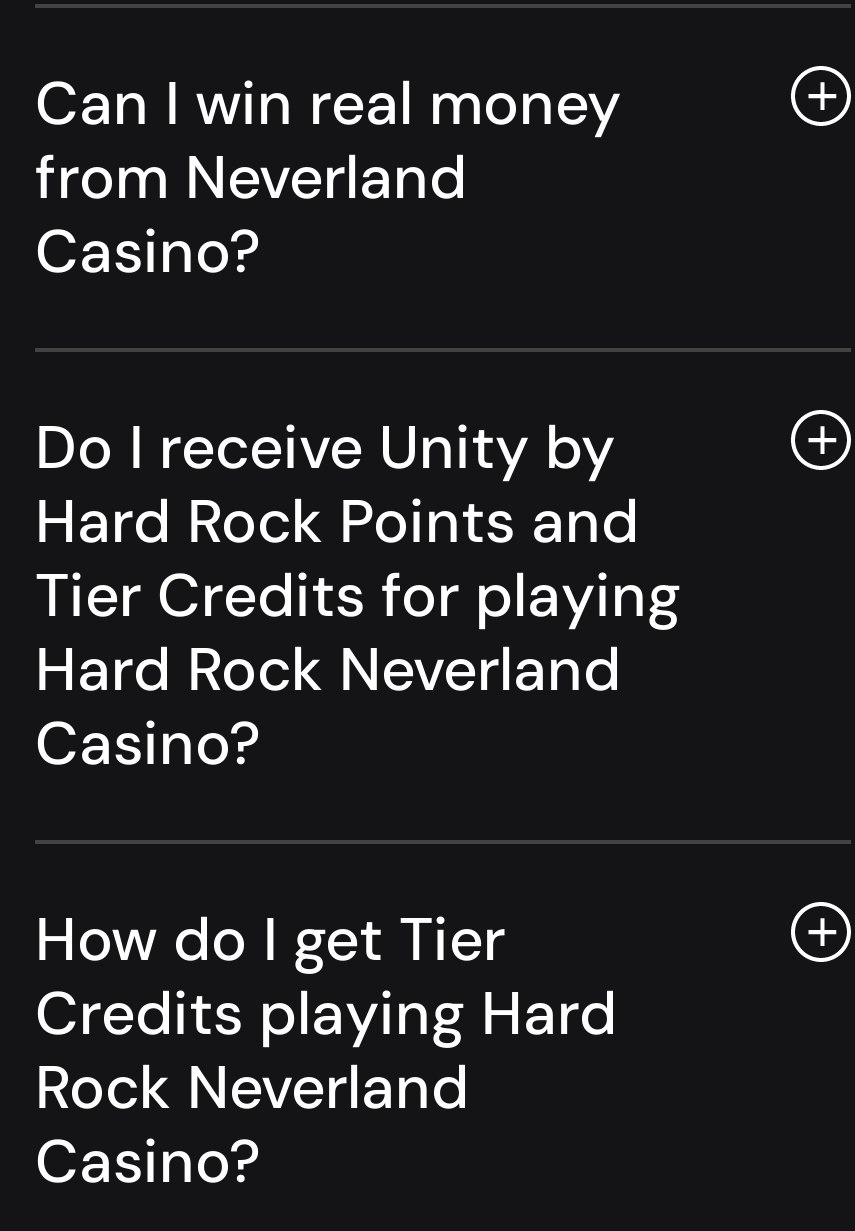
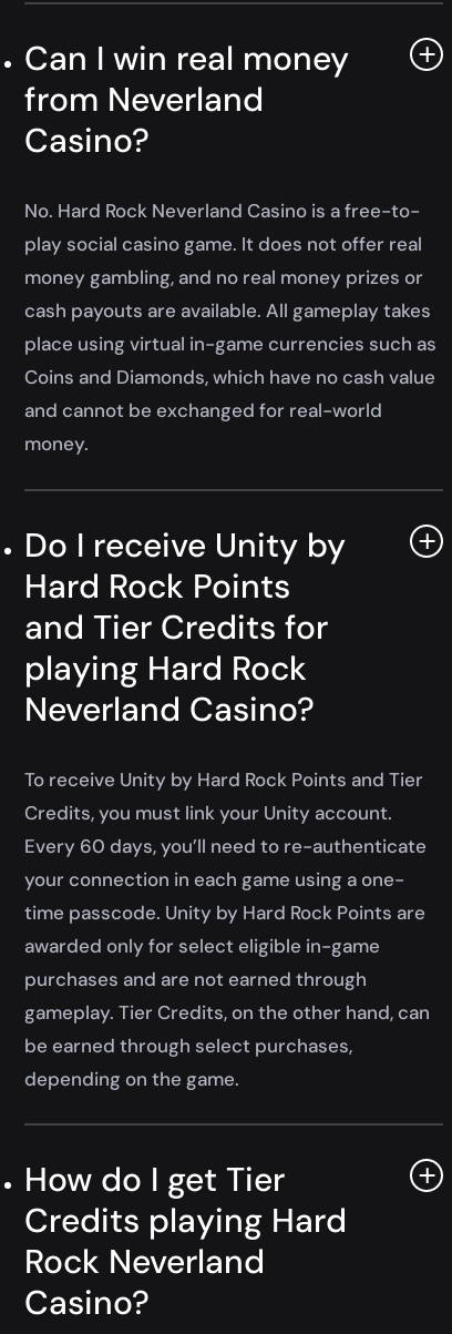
none -> [24,199,436,456] No. Hard Rock Neverland Casino is a free-to- | play social casino game. It does not offer real | money gambling, and no real money prizes or | cash payouts are available. All gameplay takes | place using virtual in-game currencies such as | Coins and Diamonds, which have no cash value | and cannot be exchanged for real-world | money.
[35,482,681,782] Hard Rock Points and | Tier Credits for playing | Hard Rock Neverland | Casino? -> [24,564,430,1091] Hard Rock Points | and Tier Credits for | playing Hard Rock | Neverland Casino? | To receive Unity by Hard Rock Points and Tier | Credits, you must link your Unity account. | Every 60 days, you’ll need to re-authenticate | your connection in each game using a one- | time passcode. Unity by Hard Rock Points are | awarded only for select eligible in-game | purchases and are not earned through | gameplay. Tier Credits, on the other hand, can | be earned through select purchases, | depending on the game.

